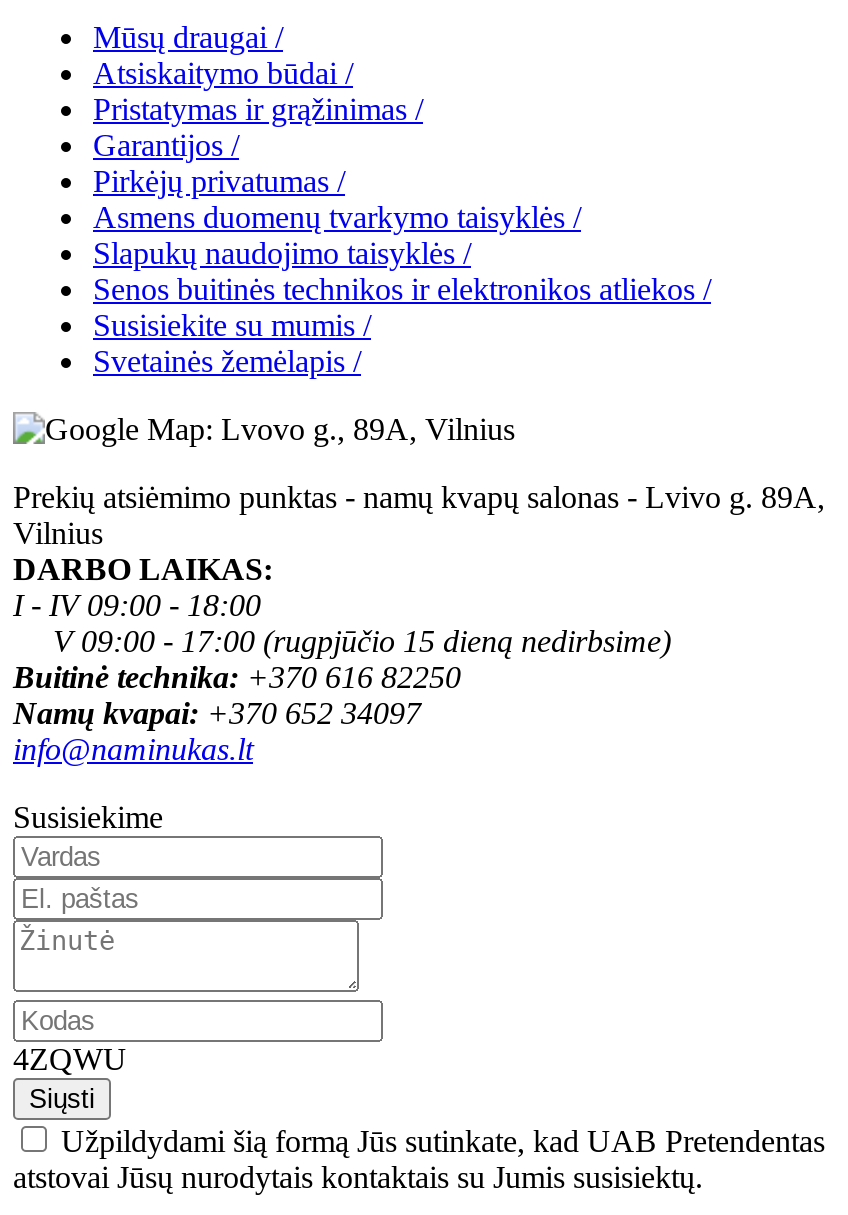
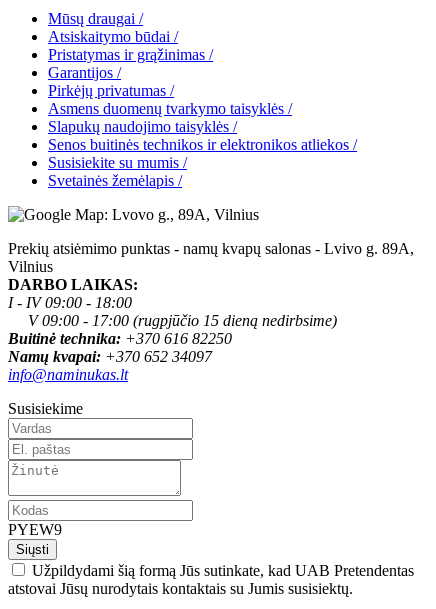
[13,1041,127,1075] 4ZQWU -> [8,521,62,538] PYEW9

